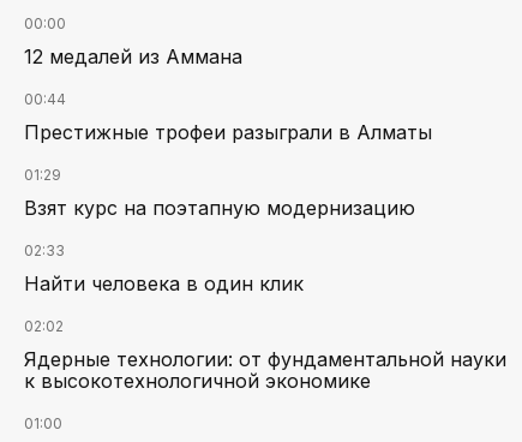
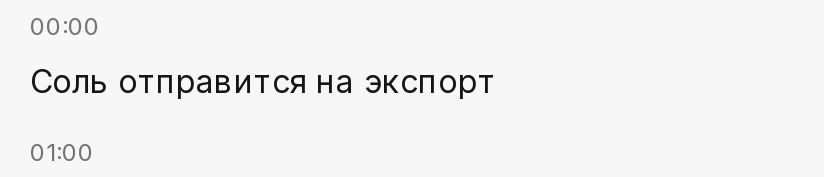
[24,44,506,392] 12 медалей из Аммана | 00:44 | Престижные трофеи разыграли в Алматы | 01:29 | Взят курс на поэтапную модернизацию | 02:33 | Найти человека в один клик | 02:02 | Ядерные технологии: от фундаментальной науки | к высокотехнологичной экономике -> [30,60,496,100] Соль отправится на экспорт

